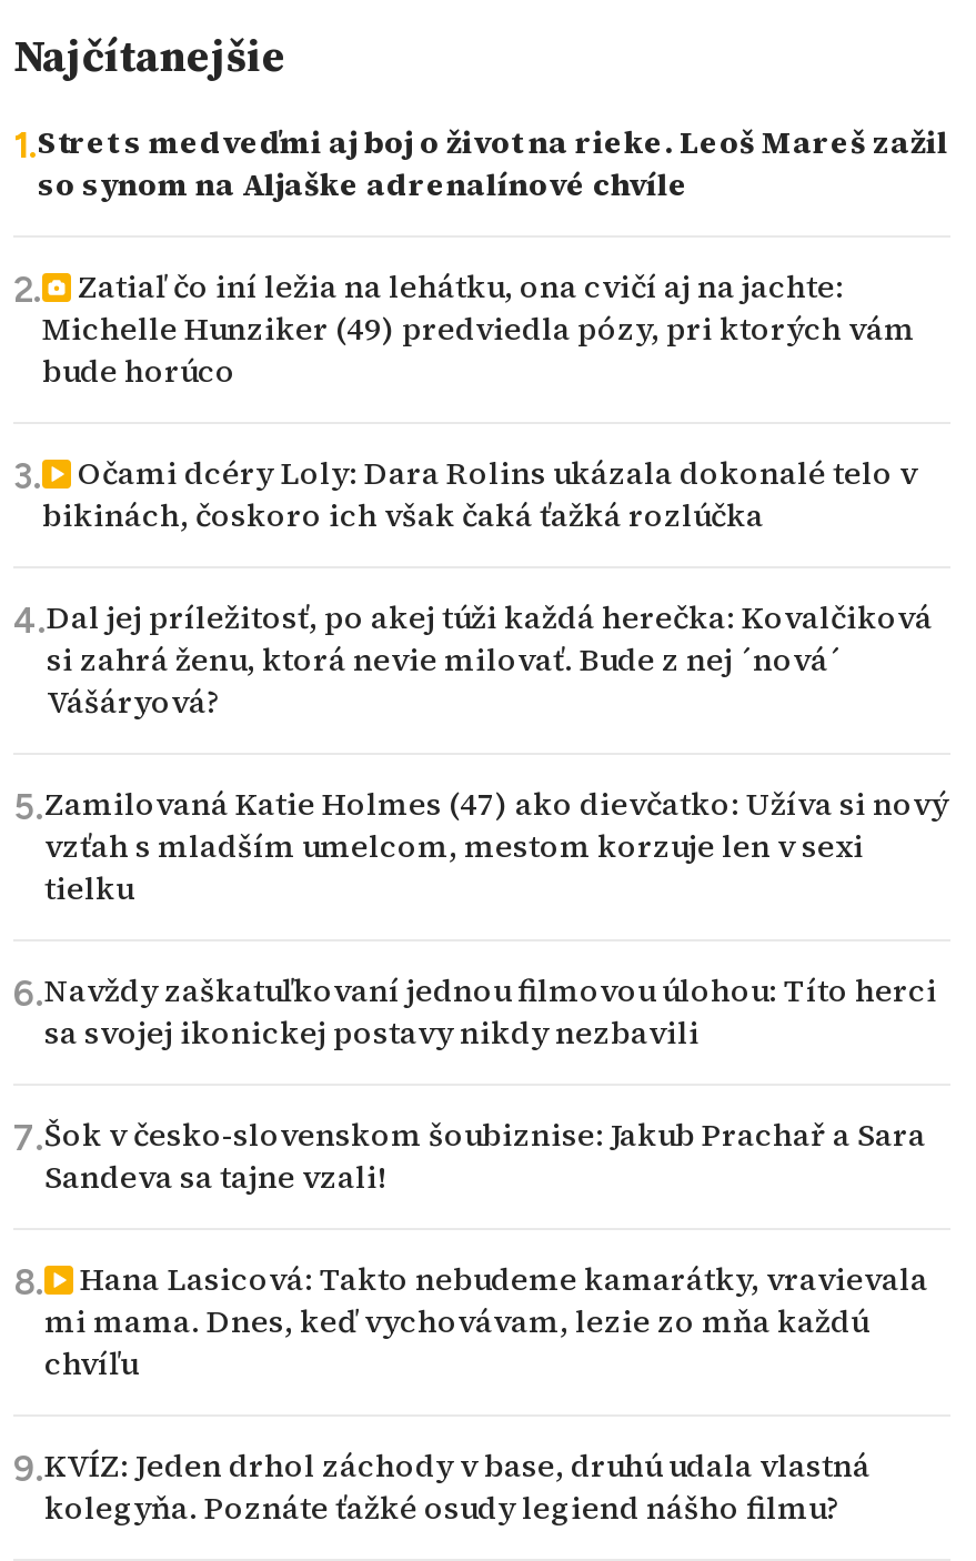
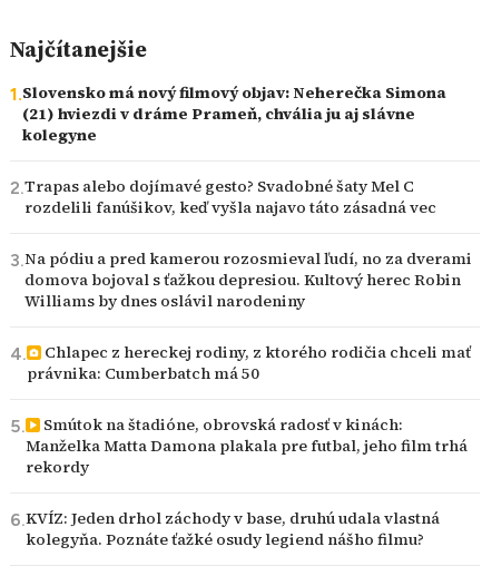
[38,123,948,1386] Stret s medveďmi aj boj o život na rieke. Leoš Mareš zažil | so synom na Aljaške adrenalínové chvíle | Zatiaľ čo iní ležia na lehátku, ona cvičí aj na jachte: | Michelle Hunziker (49) predviedla pózy, pri ktorých vám | bude horúco | Očami dcéry Loly: Dara Rolins ukázala dokonalé telo v | bikinách, čoskoro ich však čaká ťažká rozlúčka | Dal jej príležitosť, po akej túži každá herečka: Kovalčiková | si zahrá ženu, ktorá nevie milovať. Bude z nej ´nová´ | Vášáryová? | Zamilovaná Katie Holmes (47) ako dievčatko: Užíva si nový | vzťah s mladším umelcom, mestom korzuje len v sexi | tielku | Navždy zaškatuľkovaní jednou filmovou úlohou: Títo herci | sa svojej ikonickej postavy nikdy nezbavili | Šok v česko-slovenskom šoubiznise: Jakub Prachař a Sara | Sandeva sa tajne vzali! | Hana Lasicová: Takto nebudeme kamarátky, vravievala | mi mama. Dnes, keď vychovávam, lezie zo mňa každú | chvíľu -> [22,83,472,478] Slovensko má nový filmový objav: Neherečka Simona | (21) hviezdi v dráme Prameň, chvália ju aj slávne | kolegyne | Trapas alebo dojímavé gesto? Svadobné šaty Mel C | rozdelili fanúšikov, keď vyšla najavo táto zásadná vec | Na pódiu a pred kamerou rozosmieval ľudí, no za dverami | domova bojoval s ťažkou depresiou. Kultový herec Robin | Williams by dnes oslávil narodeniny | Chlapec z hereckej rodiny, z ktorého rodičia chceli mať | právnika: Cumberbatch má 50 | Smútok na štadióne, obrovská radosť v kinách: | Manželka Matta Damona plakala pre futbal, jeho film trhá | rekordy

